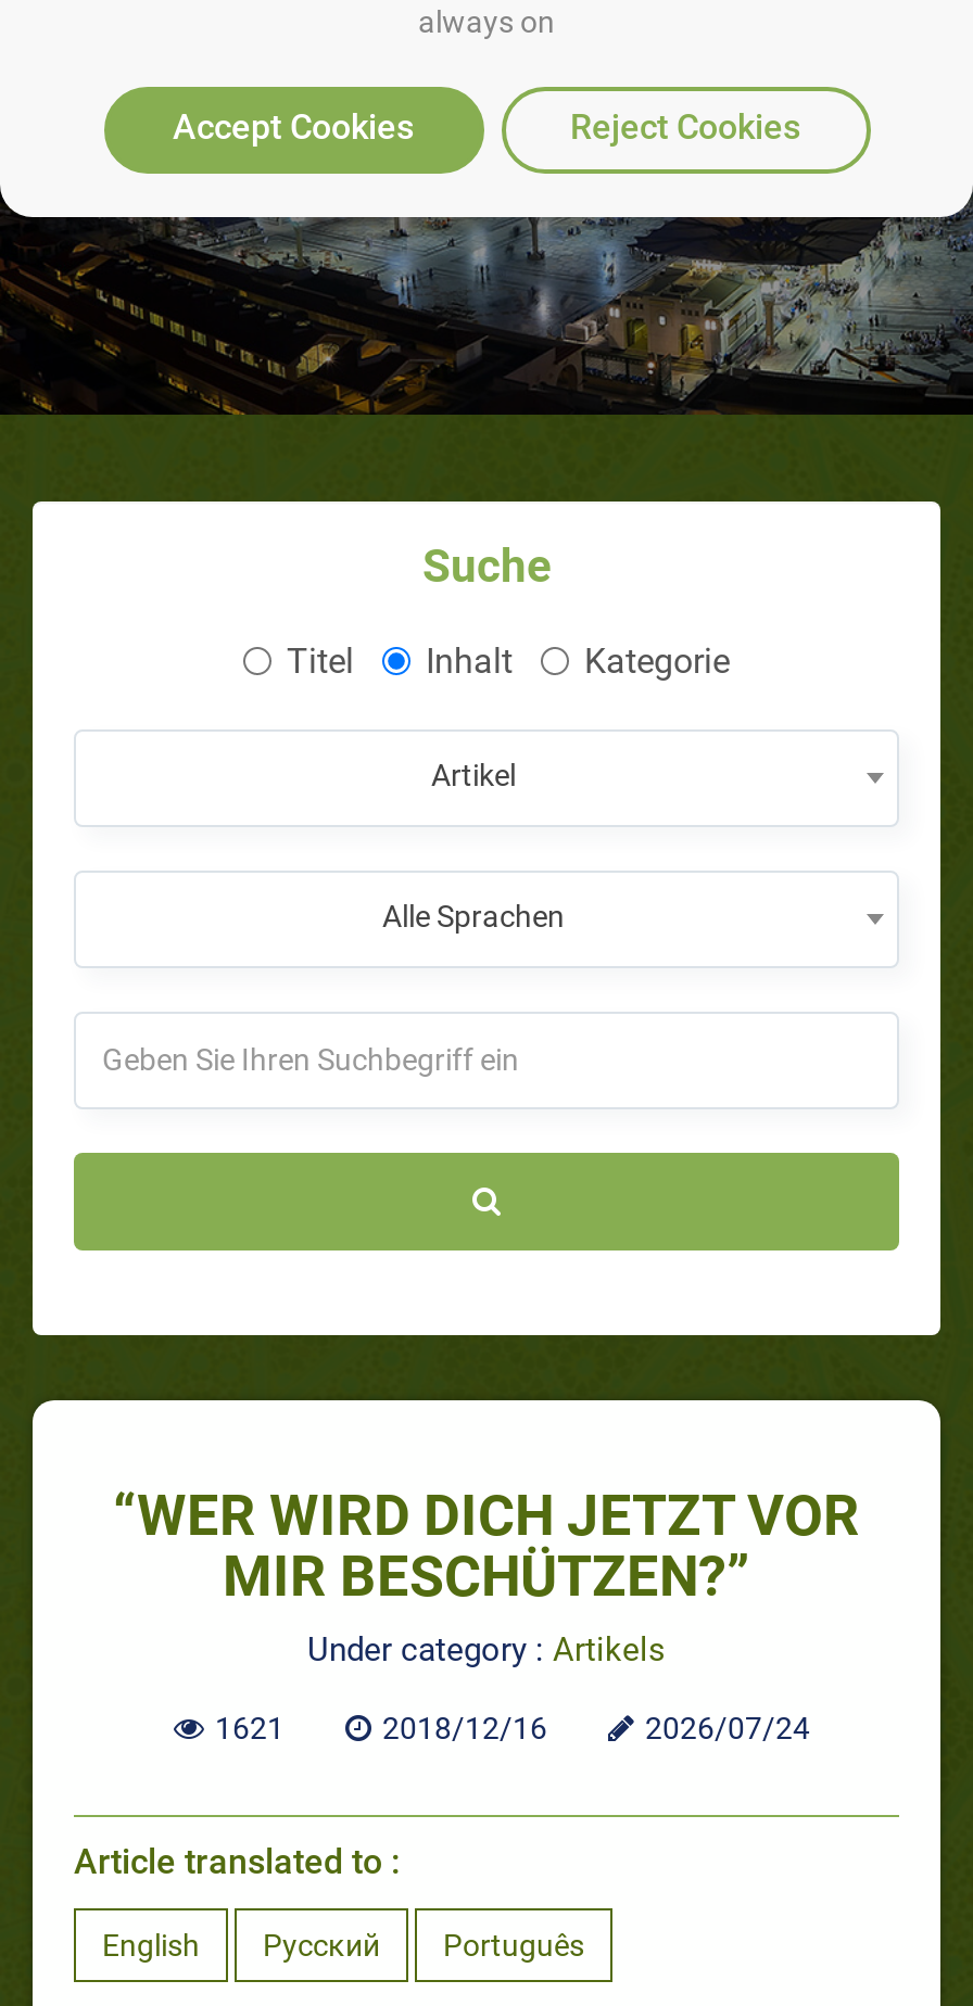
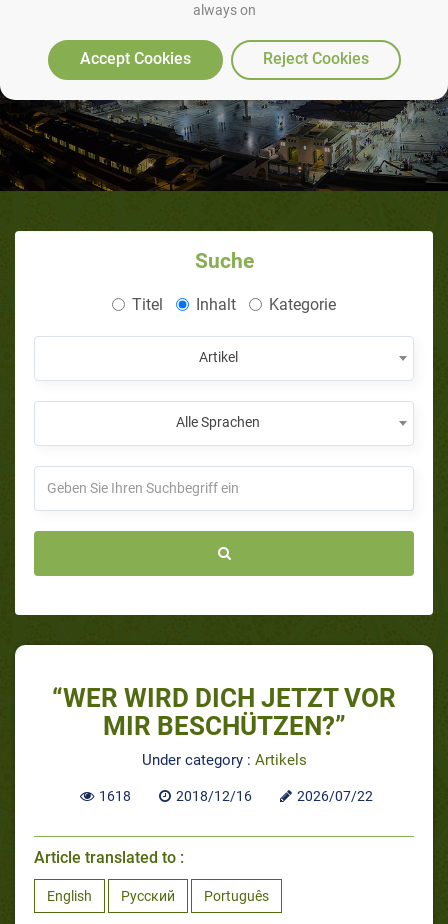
[215,1710,285,1745] 1621 -> [99,788,131,804] 1618
[645,1710,810,1745] 2026/07/24 -> [297,788,373,804] 2026/07/22

